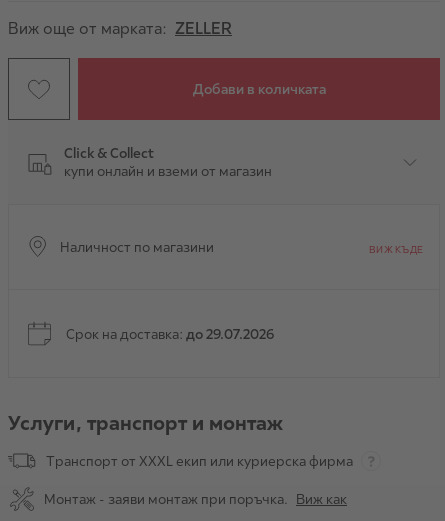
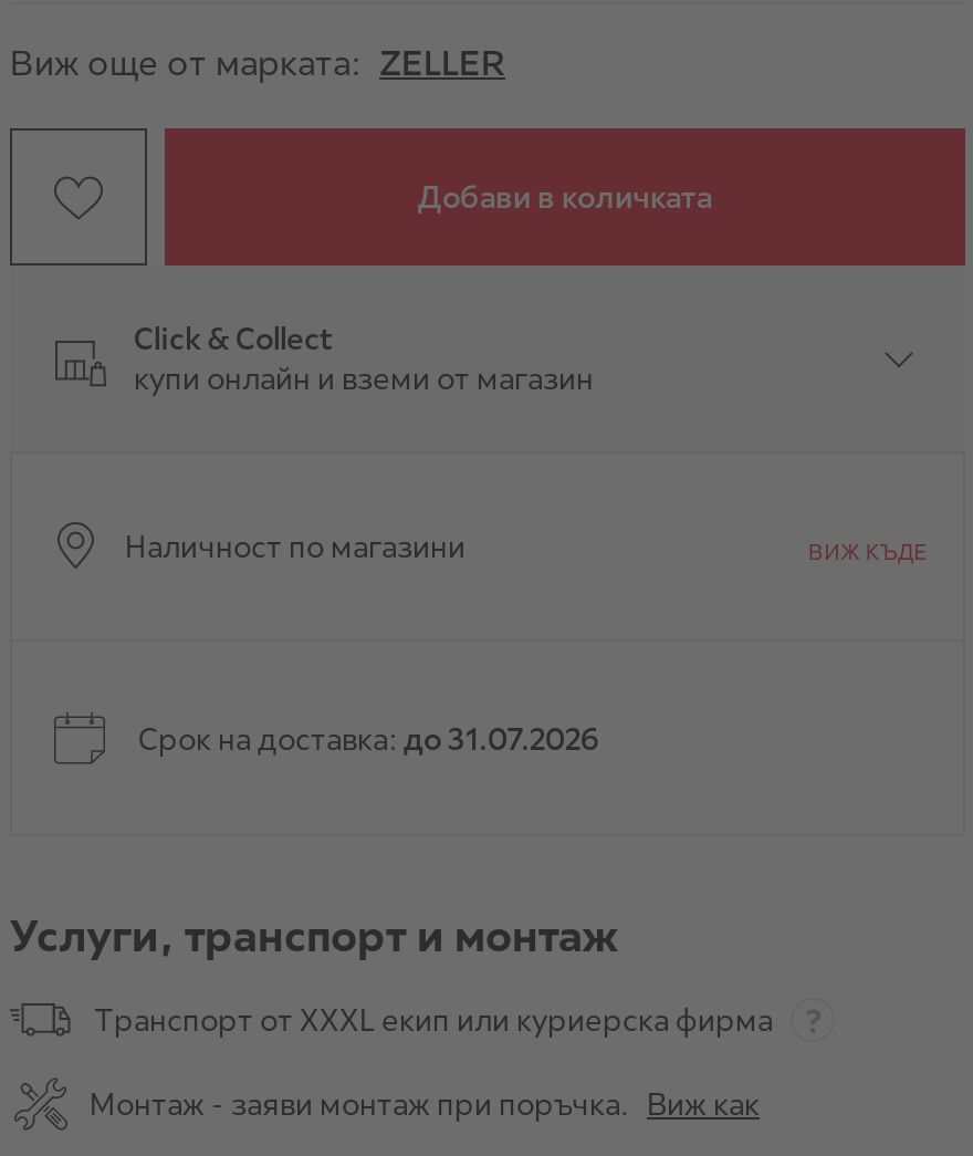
[66,324,274,342] Срок на доставка: до 29.07.2026 -> [138,718,598,758] Срок на доставка: до 31.07.2026

